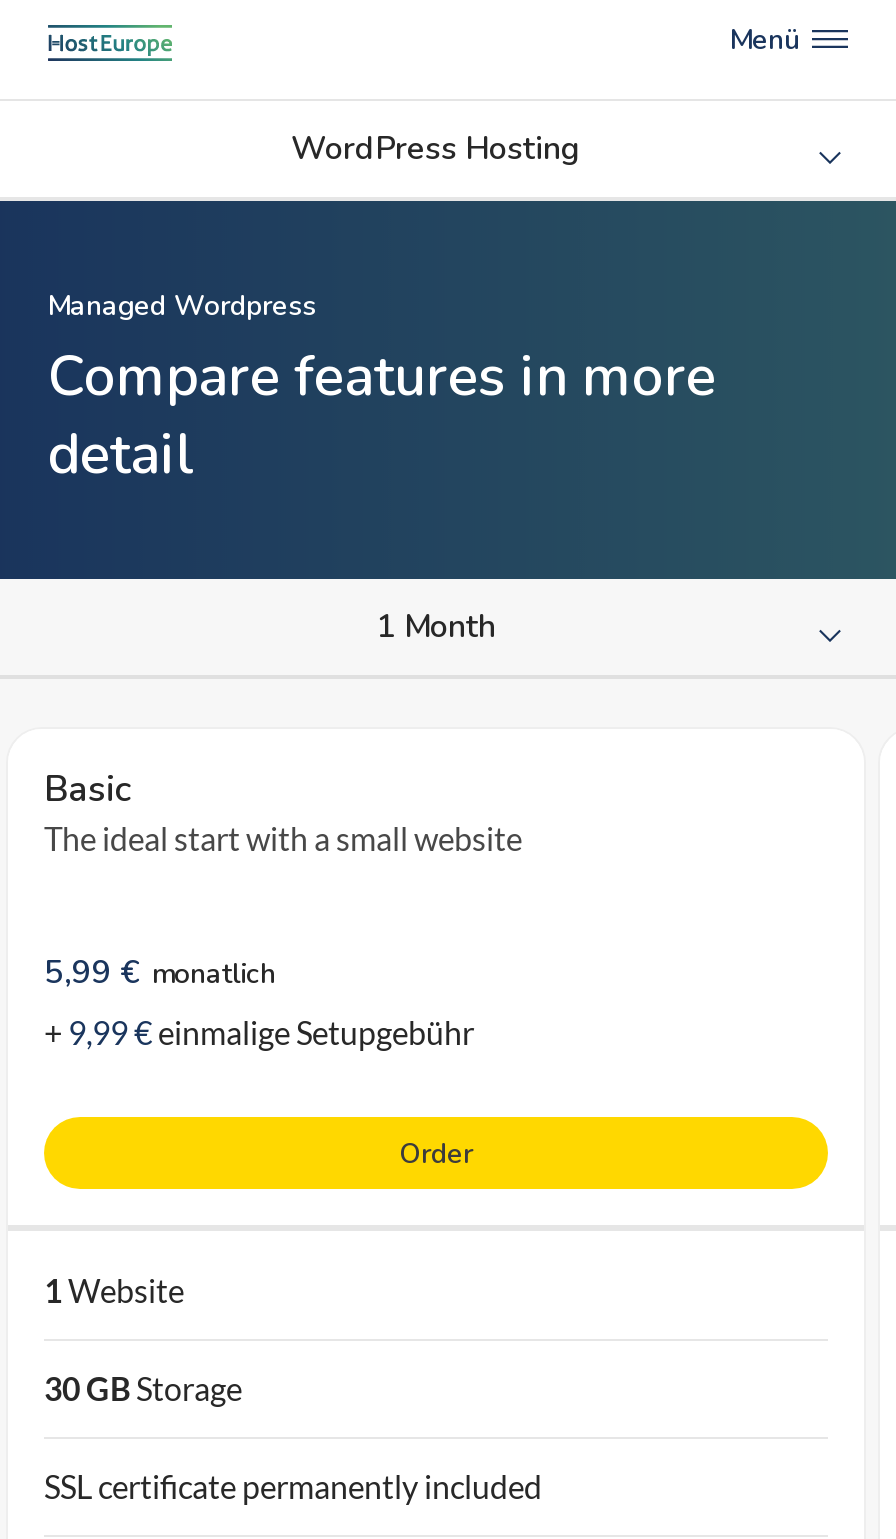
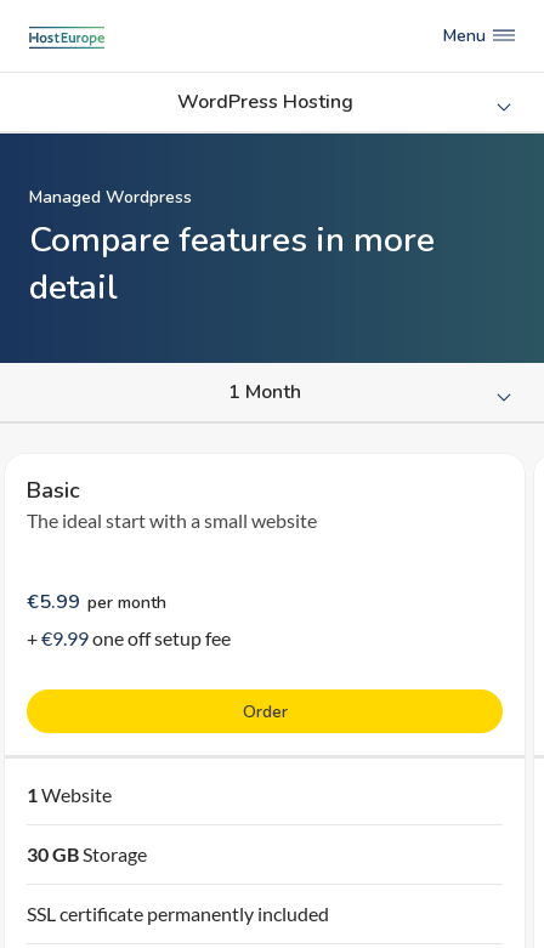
[730,20,800,58] Menü -> [443,24,486,47] Menu
[44,951,474,1051] 5,99 € monatlich | + 9,99 €einmalige Setupgebühr -> [27,589,231,650] €5.99 per month | +€9.99one off setup fee

